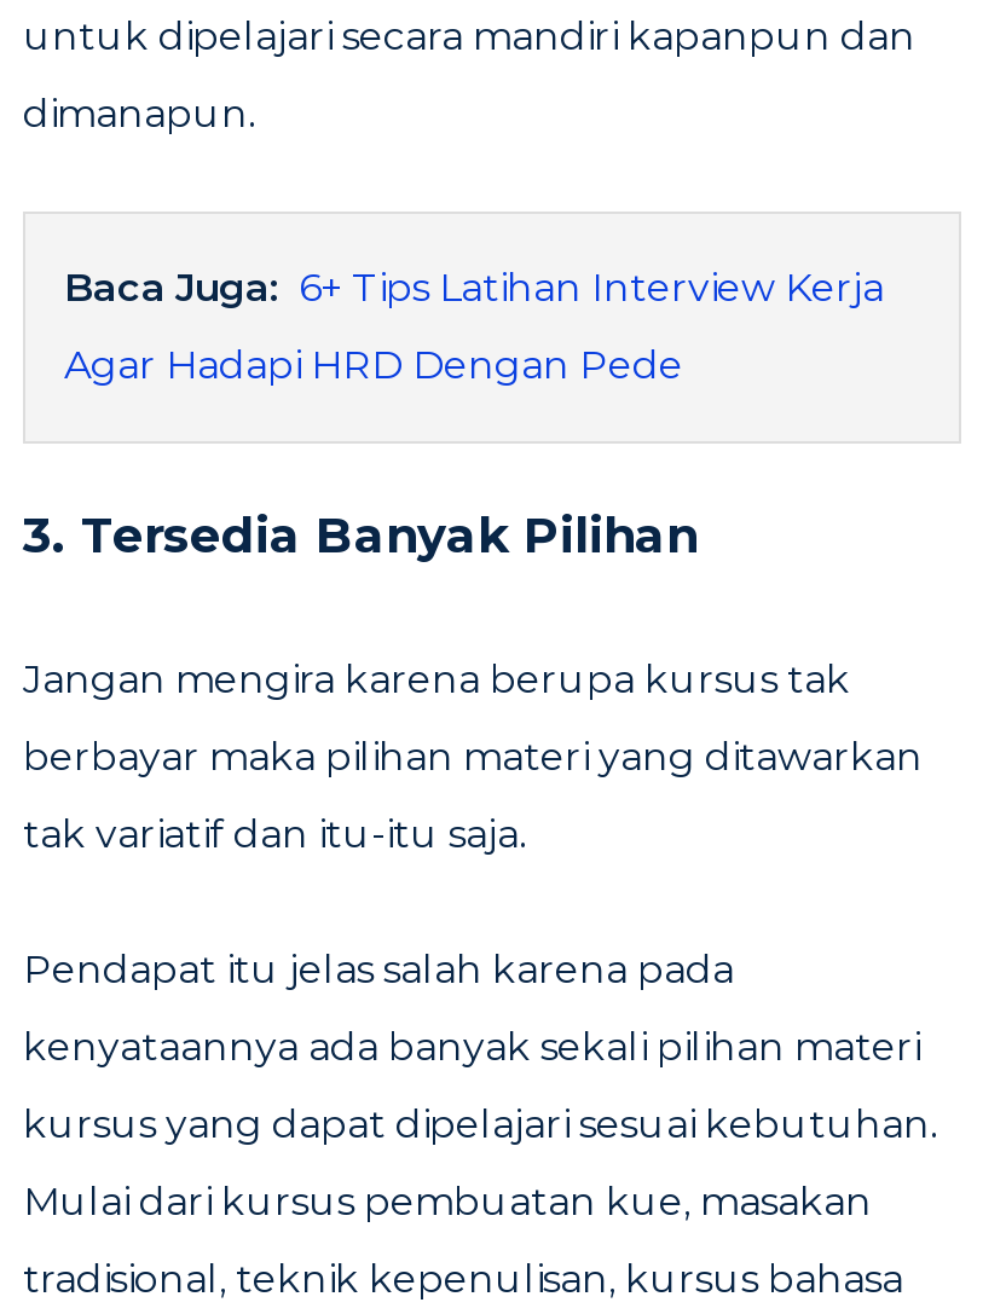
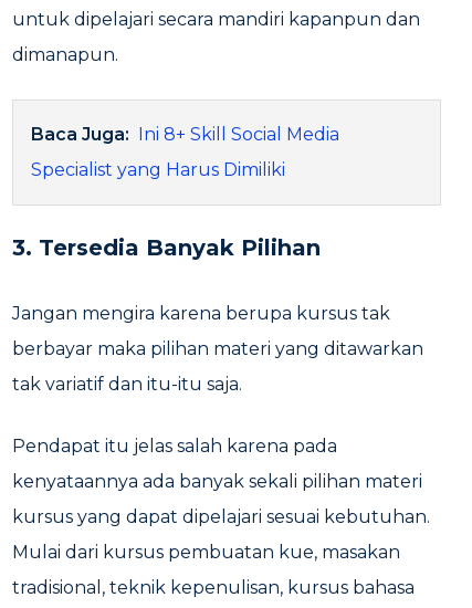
[64,266,884,312] Baca Juga: 6+ Tips Latihan Interview Kerja -> [31,124,339,145] Baca Juga: Ini 8+ Skill Social Media
[64,343,693,389] Agar Hadapi HRD Dengan Pede -> [31,160,285,181] Specialist yang Harus Dimiliki

